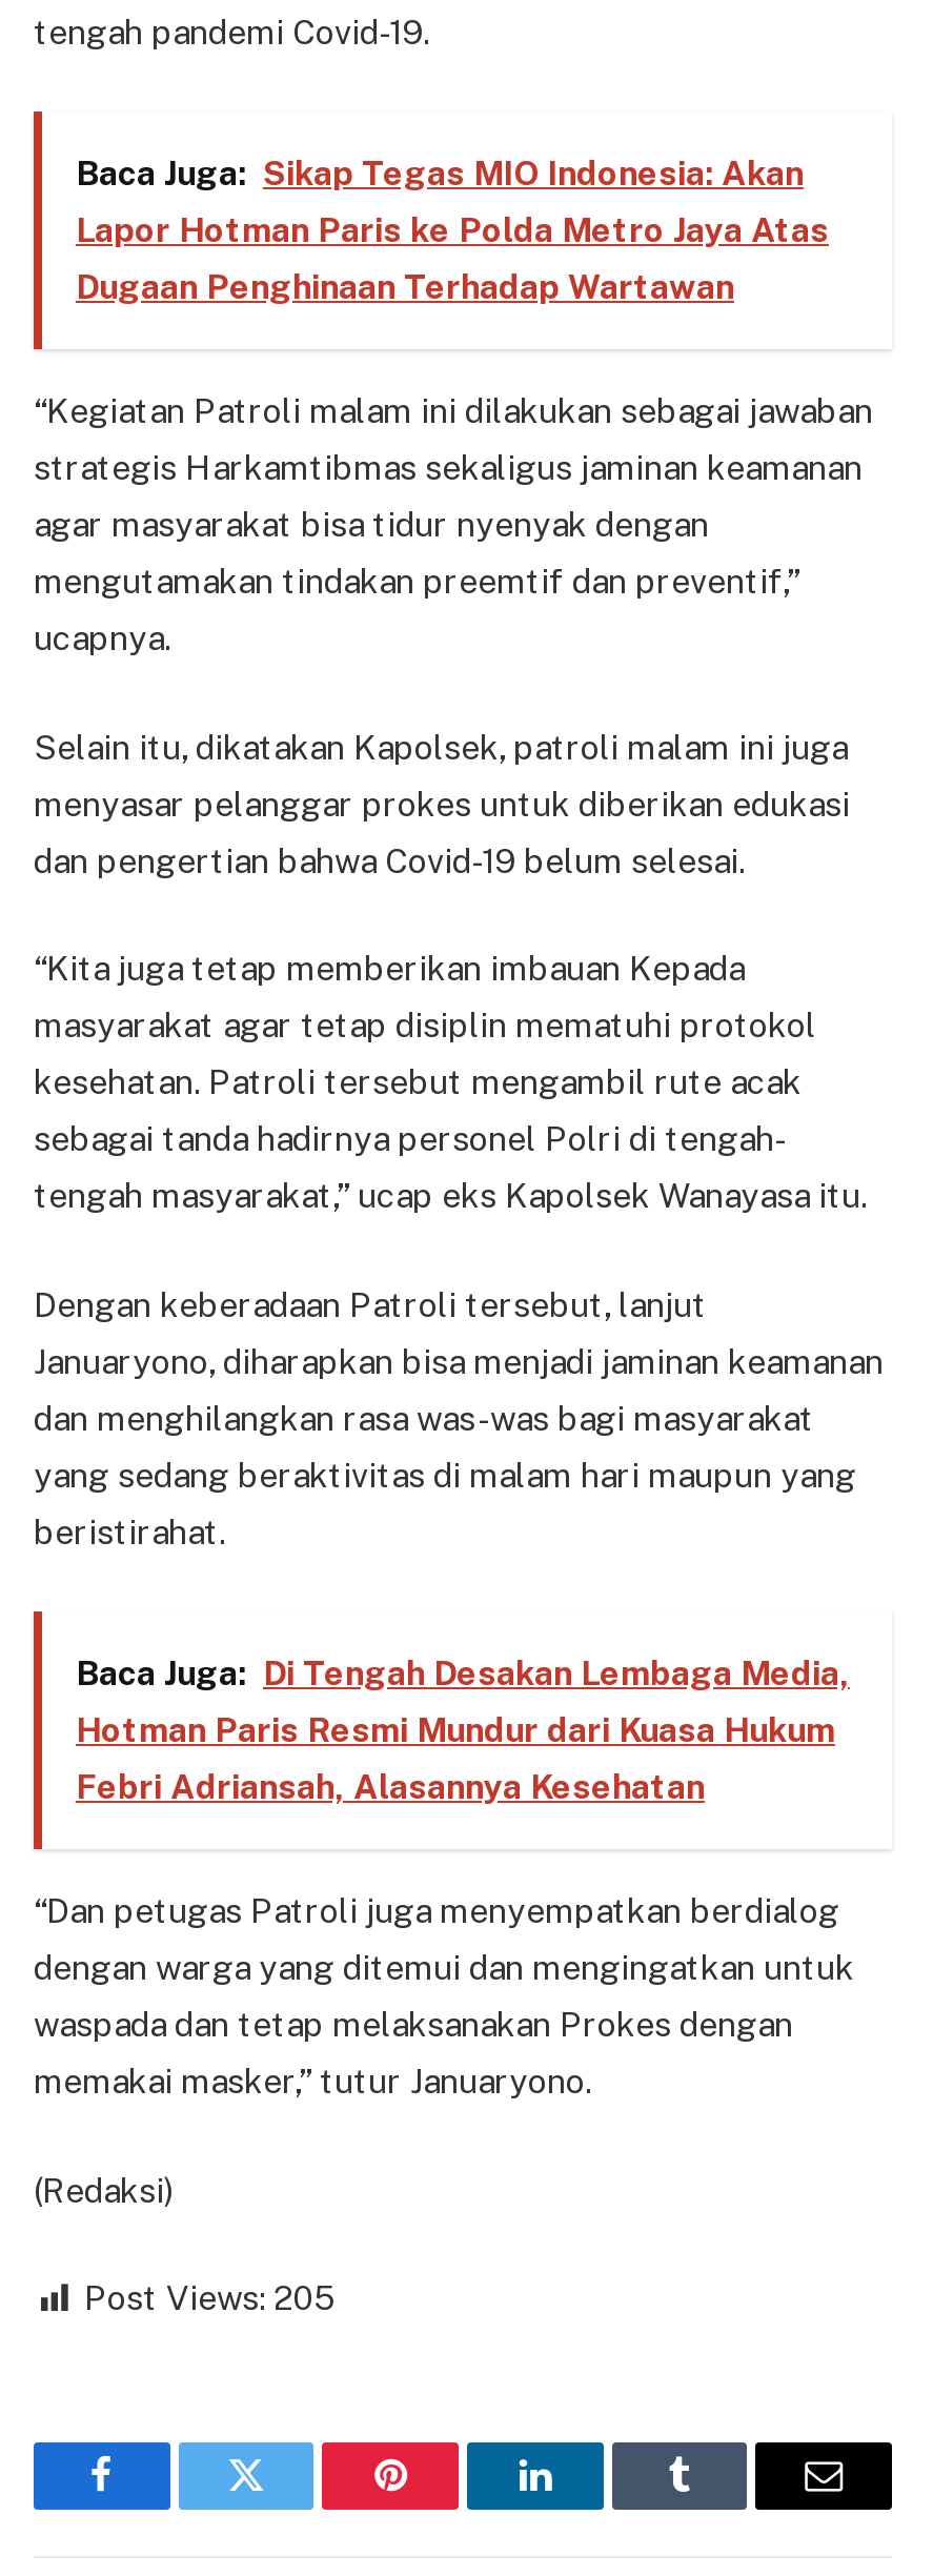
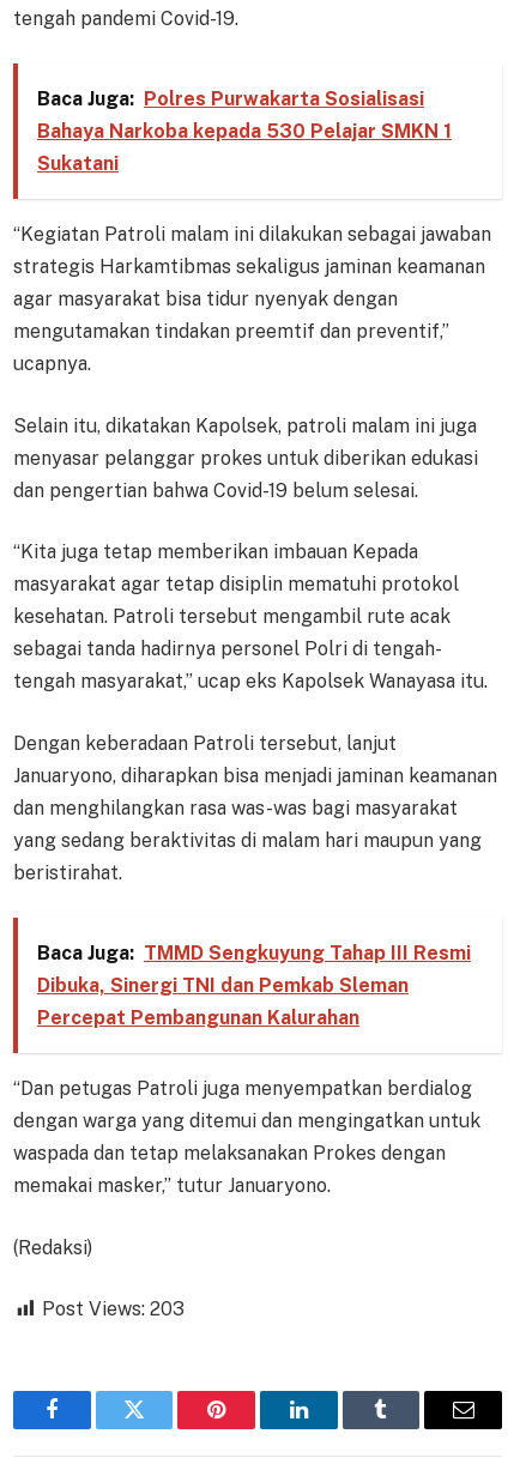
[76,154,829,308] Baca Juga: Sikap Tegas MIO Indonesia: Akan | Lapor Hotman Paris ke Polda Metro Jaya Atas | Dugaan Penghinaan Terhadap Wartawan -> [37,88,452,175] Baca Juga: Polres Purwakarta Sosialisasi | Bahaya Narkoba kepada 530 Pelajar SMKN 1 | Sukatani
[76,1654,850,1808] Baca Juga: Di Tengah Desakan Lembaga Media, | Hotman Paris Resmi Mundur dari Kuasa Hukum | Febri Adriansah, Alasannya Kesehatan -> [37,942,471,1029] Baca Juga: TMMD Sengkuyung Tahap III Resmi | Dibuka, Sinergi TNI dan Pemkab Sleman | Percepat Pembangunan Kalurahan
[84,2279,334,2319] Post Views: 205 -> [42,1298,185,1321] Post Views: 203

